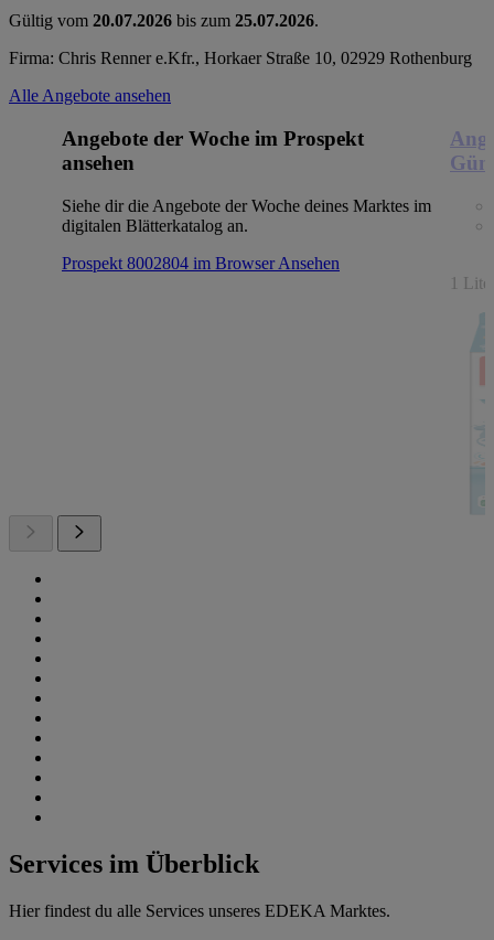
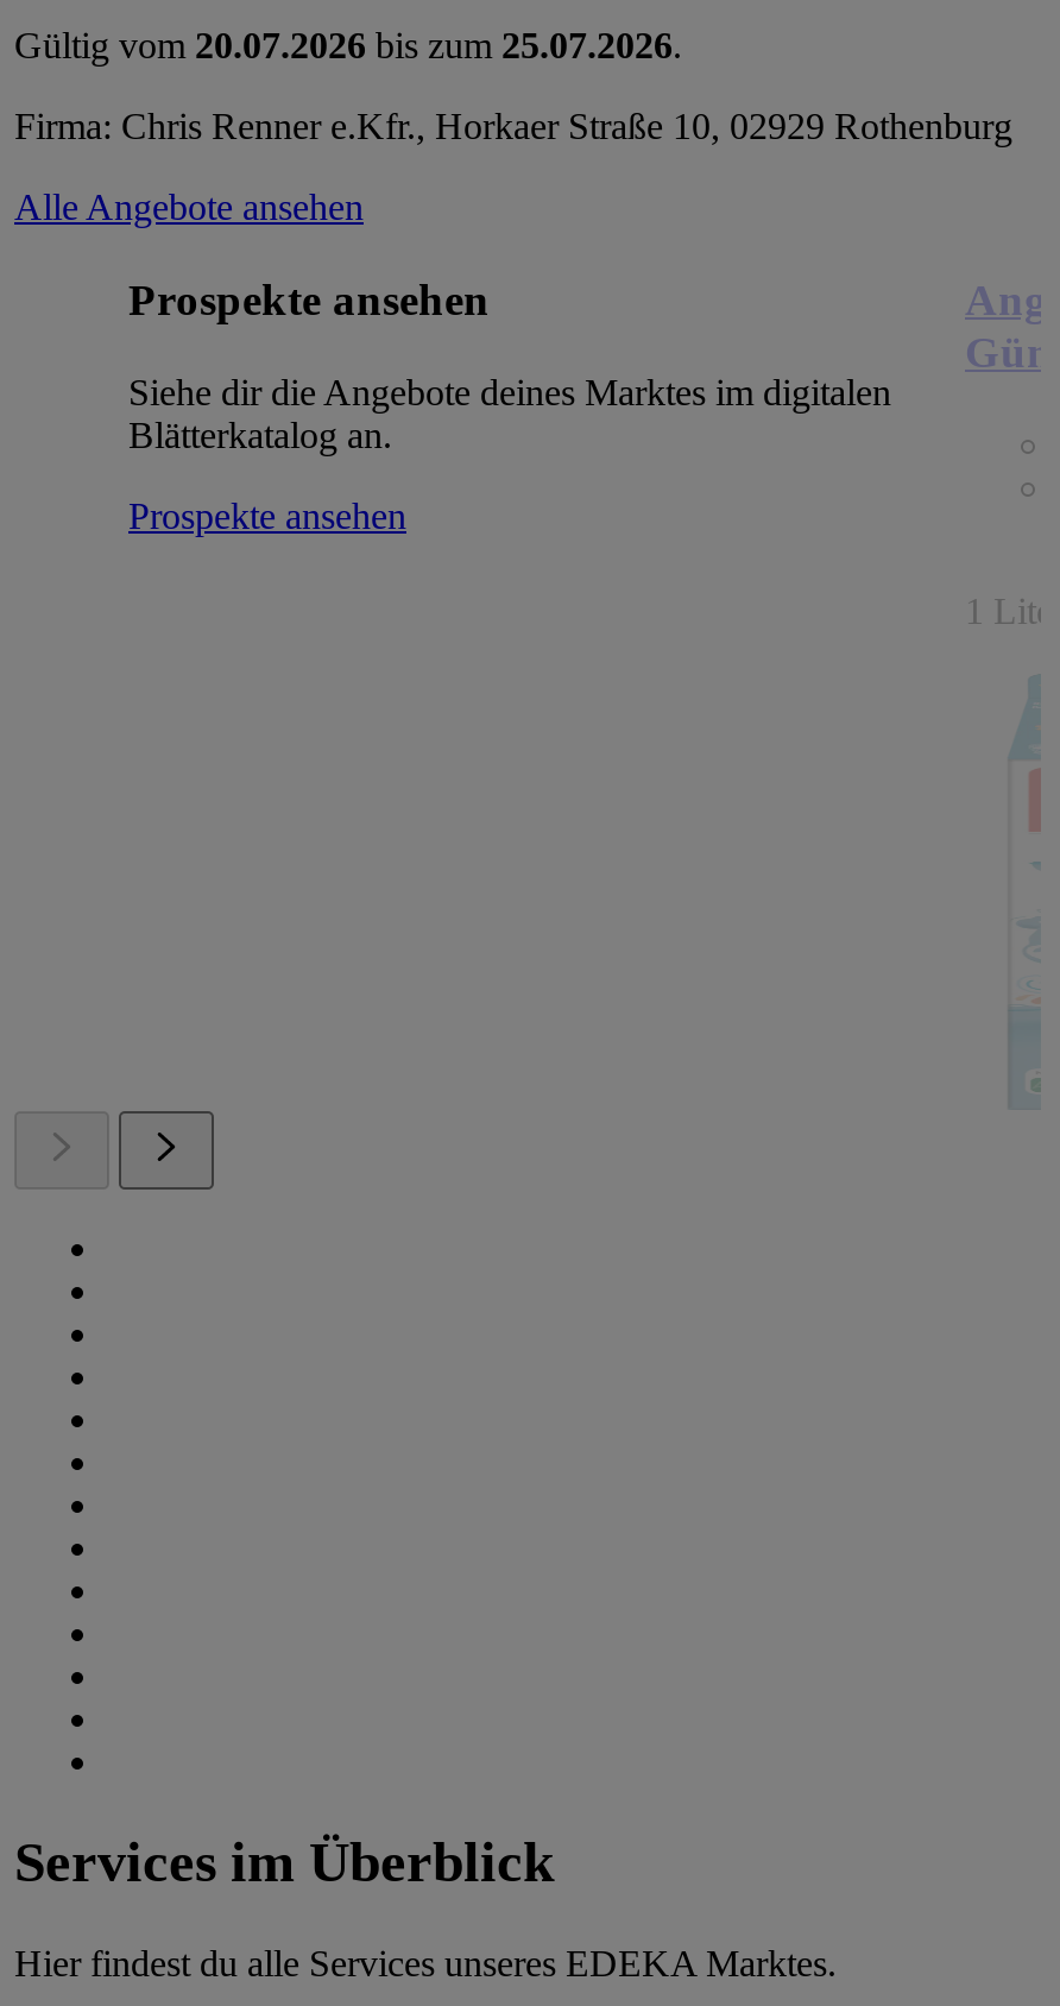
[62,127,364,174] Angebote der Woche im Prospekt | ansehen -> [128,275,490,325] Prospekte ansehen
[62,196,431,235] Siehe dir die Angebote der Woche deines Marktes im | digitalen Blätterkatalog an. -> [128,371,891,455] Siehe dir die Angebote deines Marktes im digitalen | Blätterkatalog an.
[62,254,340,272] Prospekt 8002804 im Browser Ansehen -> [128,495,406,535] Prospekte ansehen

